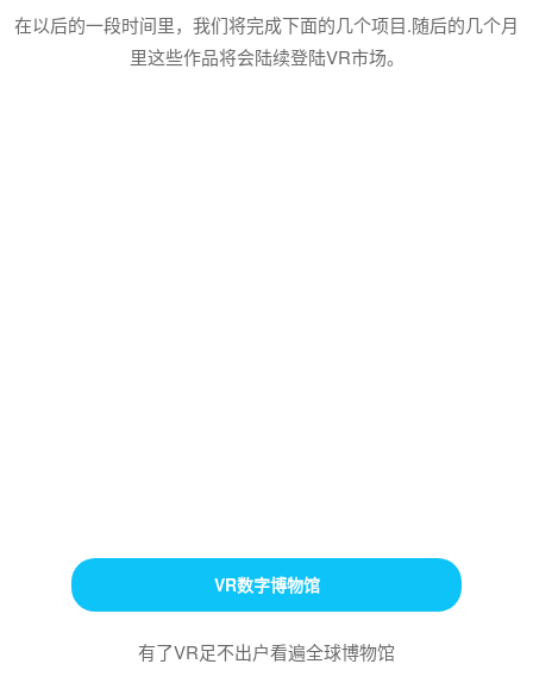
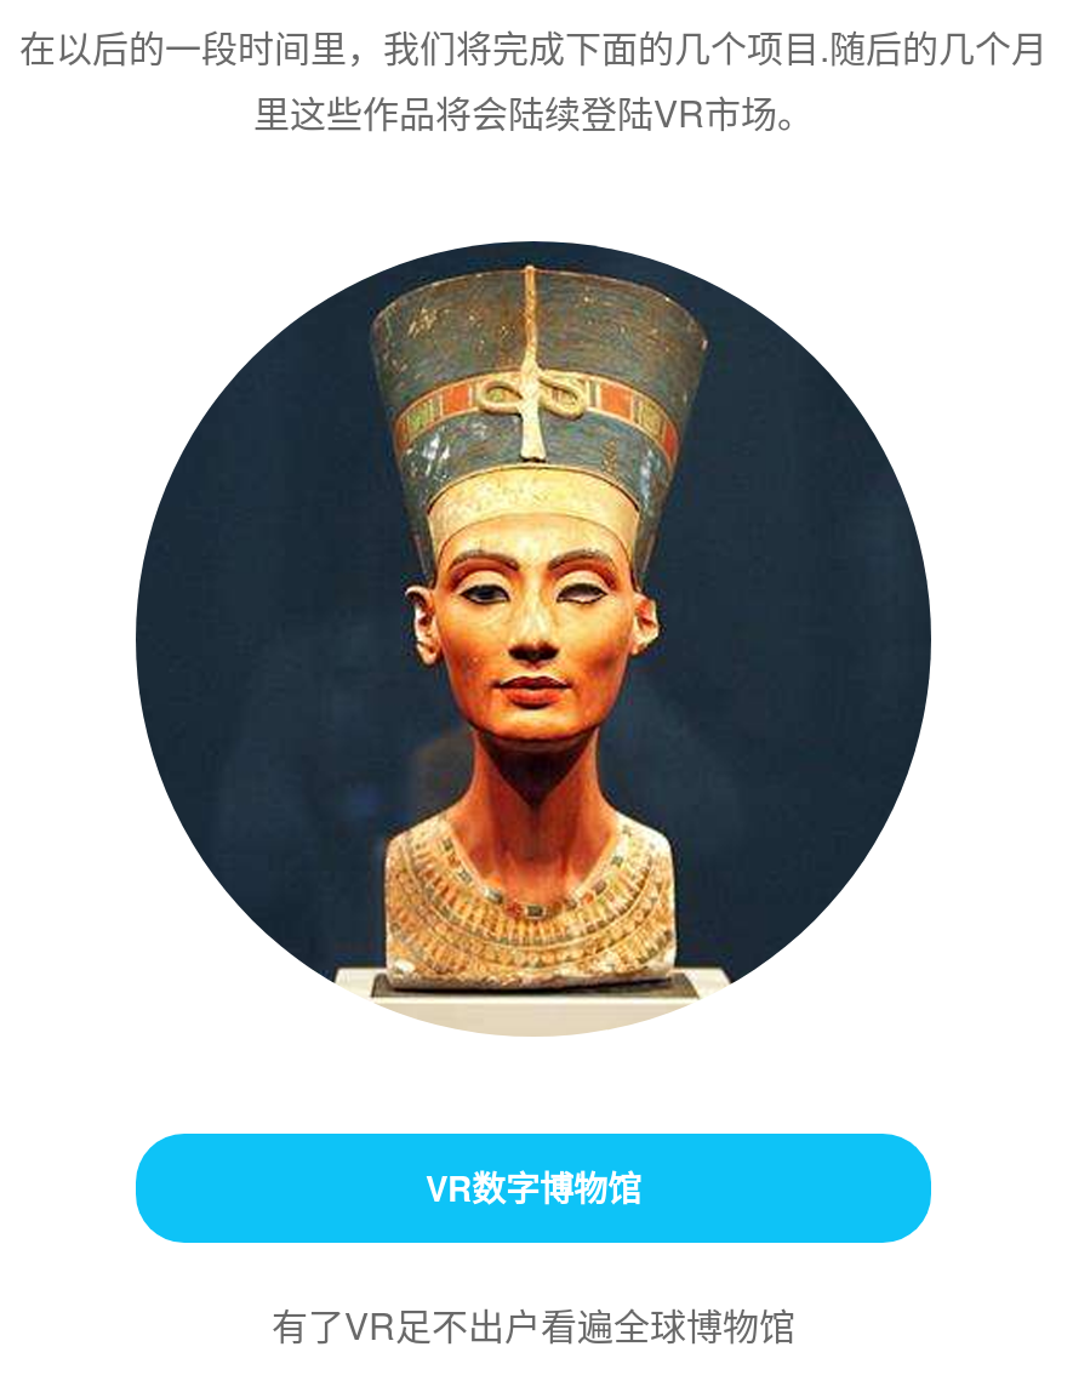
none -> [133,239,934,1037] [image]

